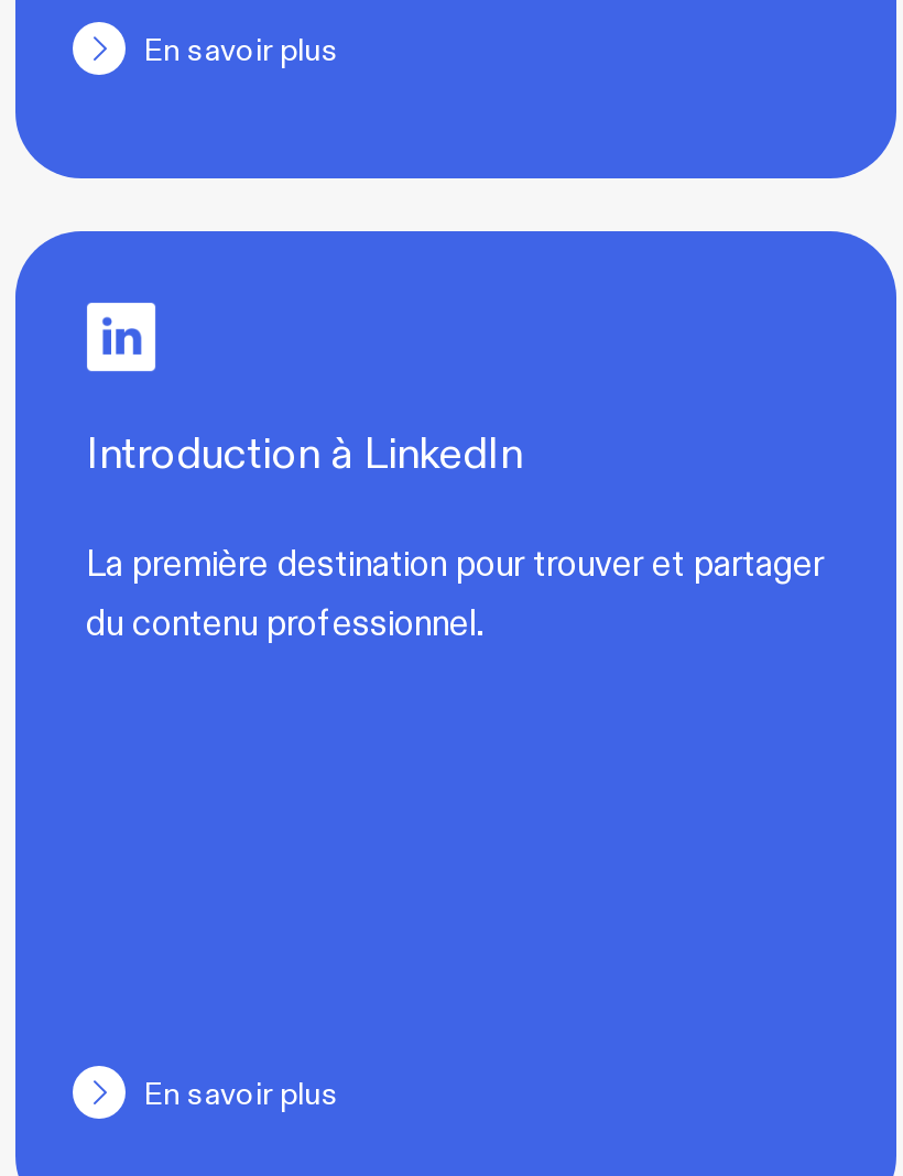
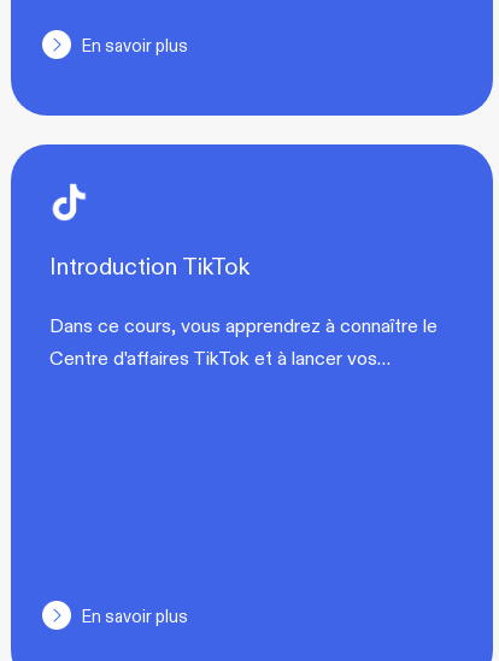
[84,300,522,481] [image] | Introduction à LinkedIn -> [49,183,249,281] [image] | Introduction TikTok
[86,536,824,646] La première destination pour trouver et partager | du contenu professionnel. -> [49,311,438,371] Dans ce cours, vous apprendrez à connaître le | Centre d'affaires TikTok et à lancer vos…

